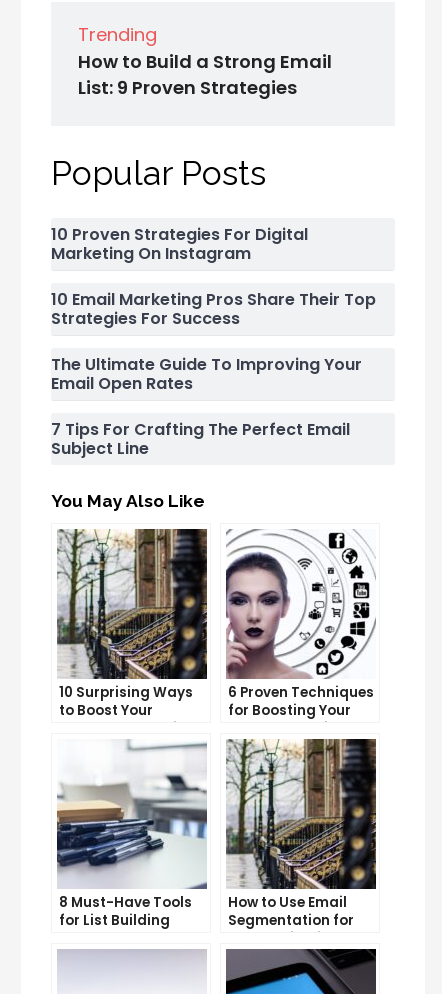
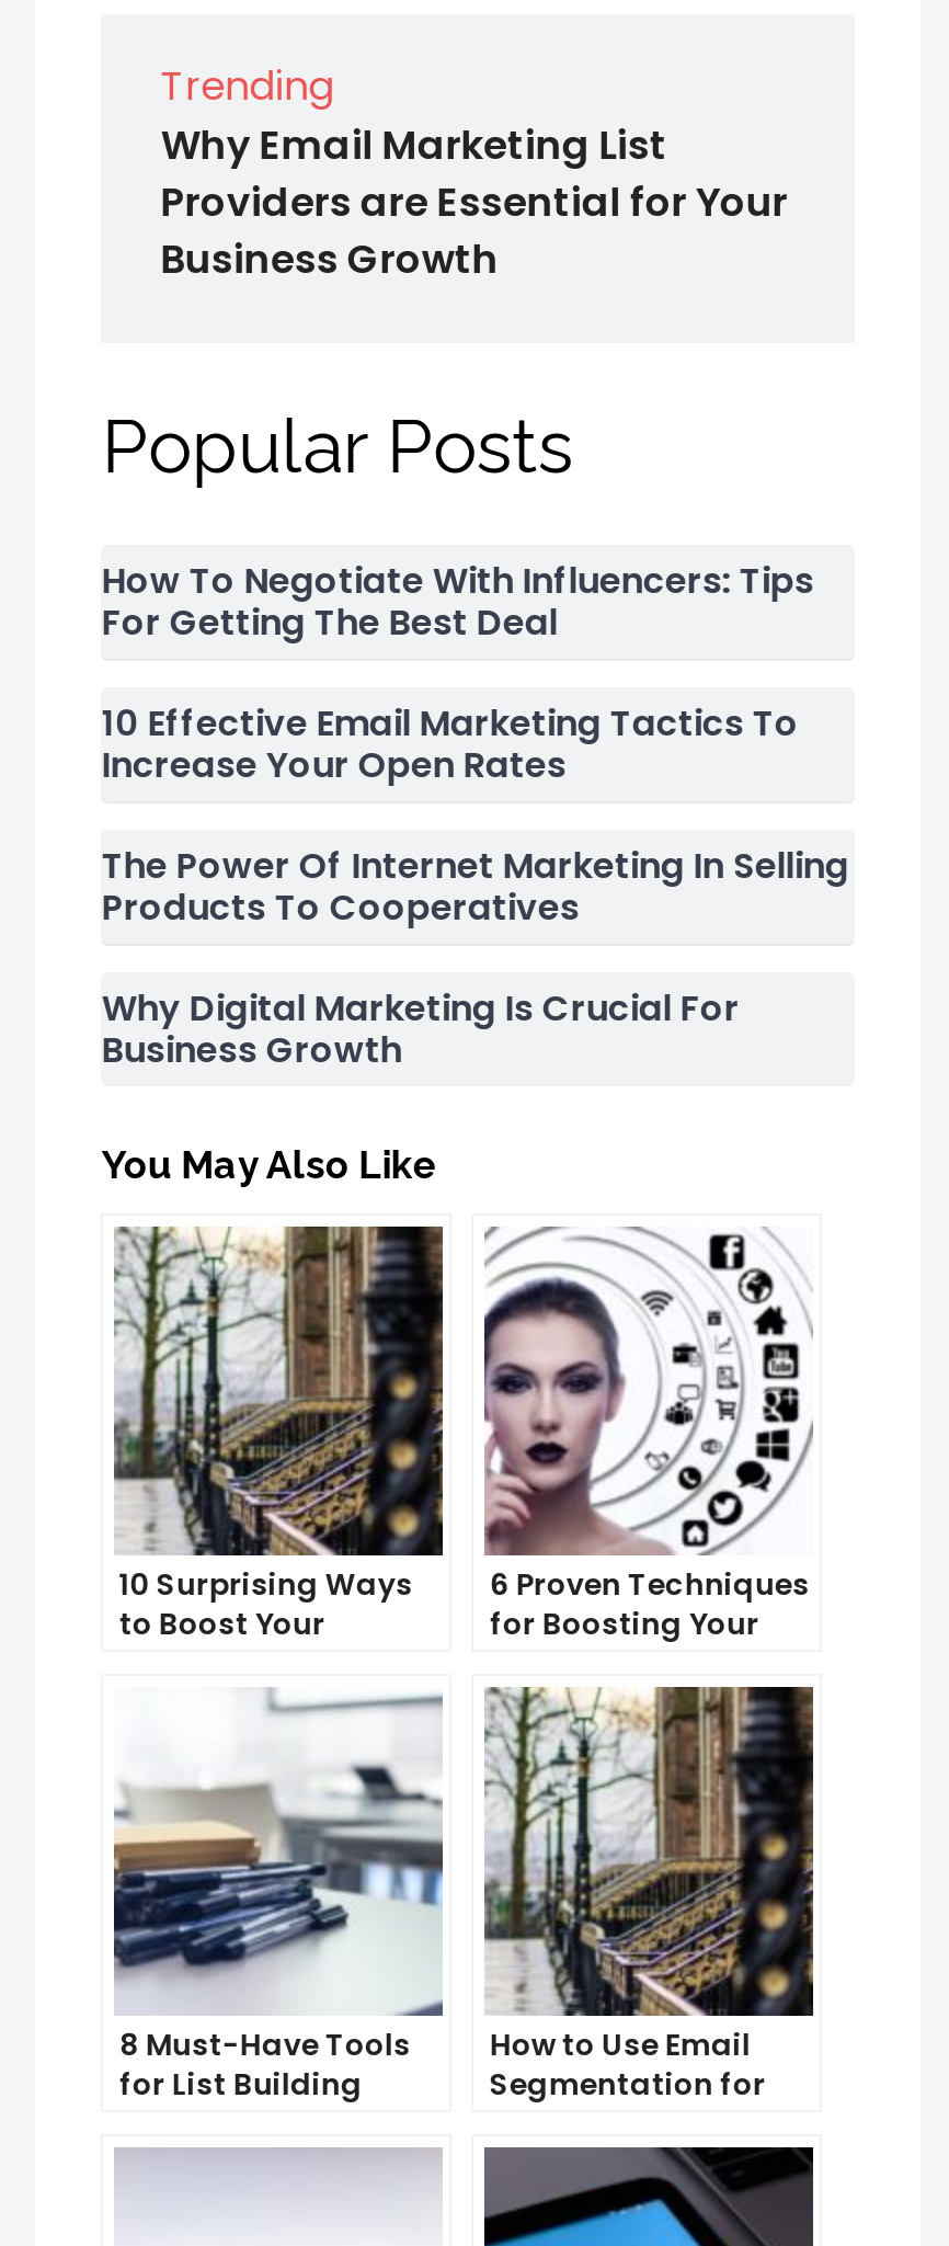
[78,49,332,100] How to Build a Strong Email | List: 9 Proven Strategies -> [161,118,788,286] Why Email Marketing List | Providers are Essential for Your | Business Growth
[51,223,308,265] 10 Proven Strategies For Digital | Marketing On Instagram -> [102,556,814,648] How To Negotiate With Influencers: Tips | For Getting The Best Deal
[51,288,376,330] 10 Email Marketing Pros Share Their Top | Strategies For Success -> [102,698,799,791] 10 Effective Email Marketing Tactics To | Increase Your Open Rates
[51,353,362,395] The Ultimate Guide To Improving Your | Email Open Rates -> [102,841,849,933] The Power Of Internet Marketing In Selling | Products To Cooperatives
[51,418,350,460] 7 Tips For Crafting The Perfect Email | Subject Line -> [102,983,739,1076] Why Digital Marketing Is Crucial For | Business Growth

